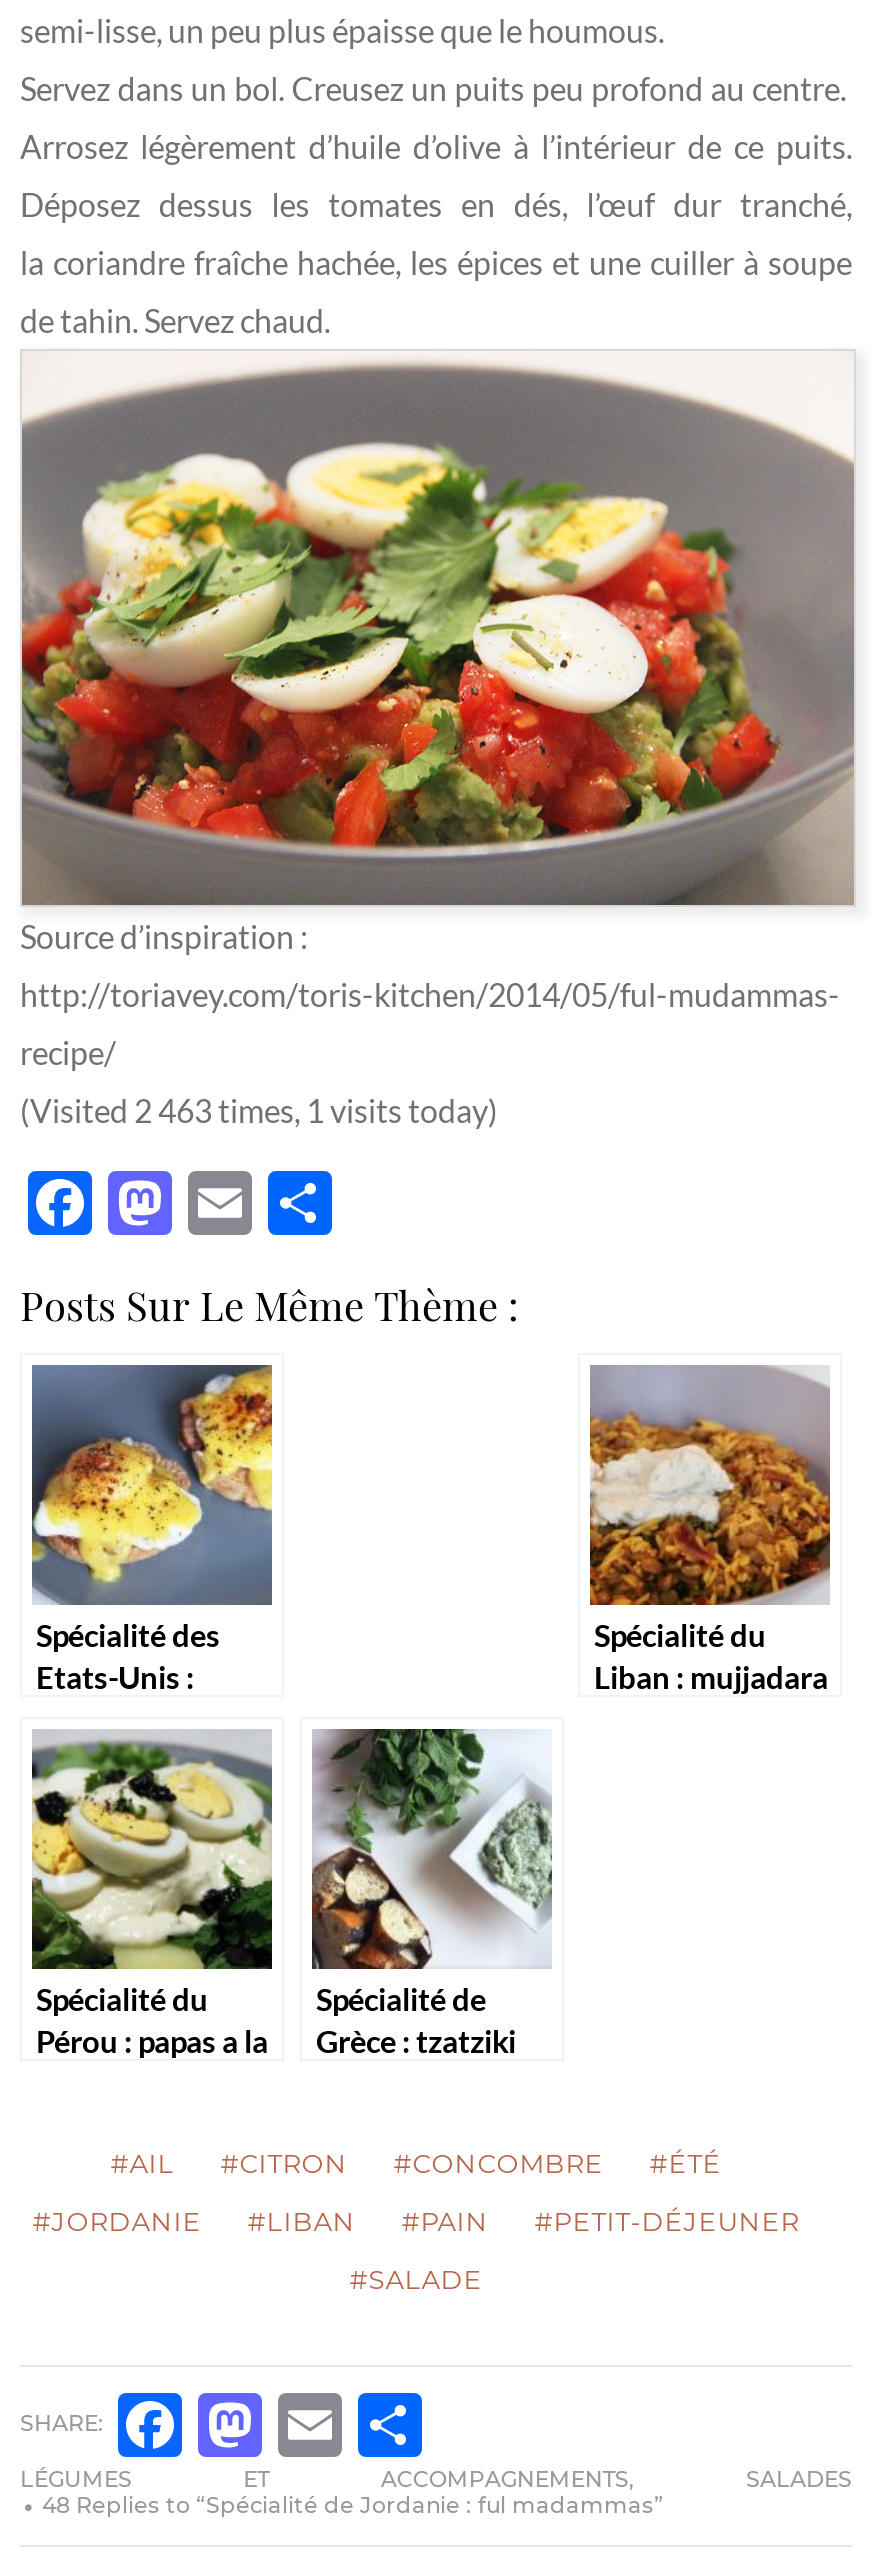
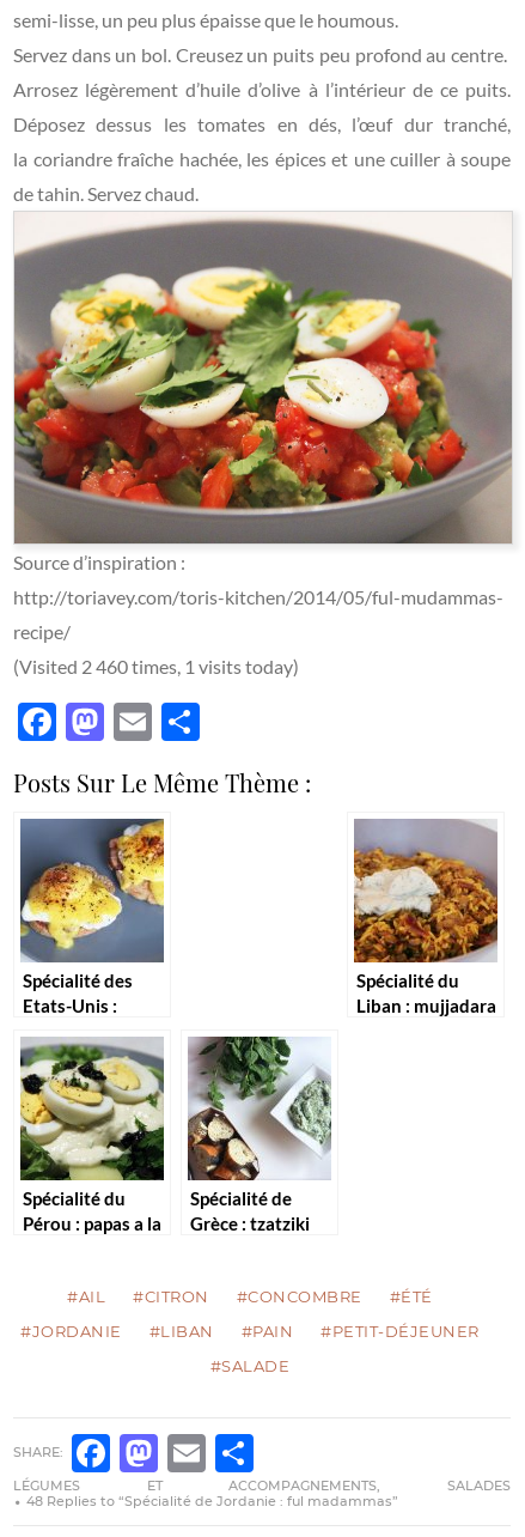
[20,1092,498,1130] (Visited 2 463 times, 1 visits today) -> [13,655,299,678] (Visited 2 460 times, 1 visits today)

